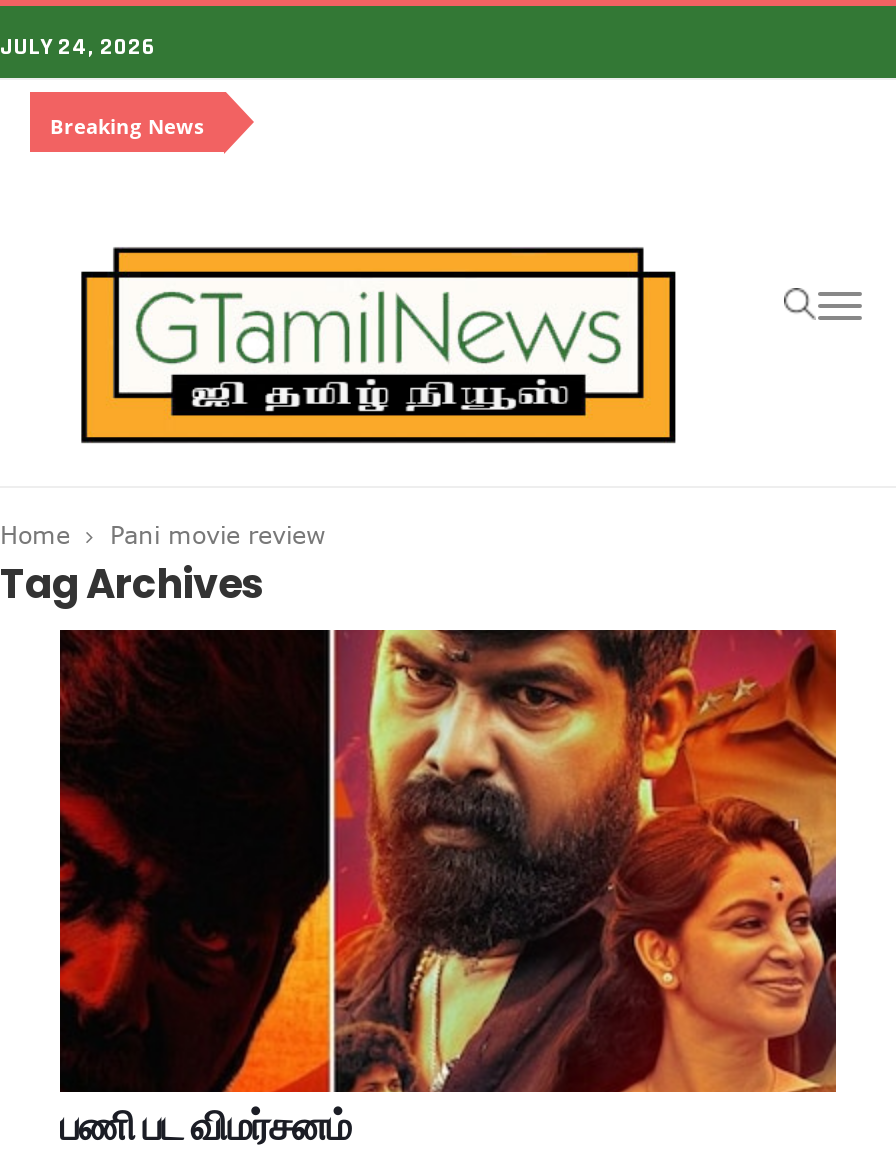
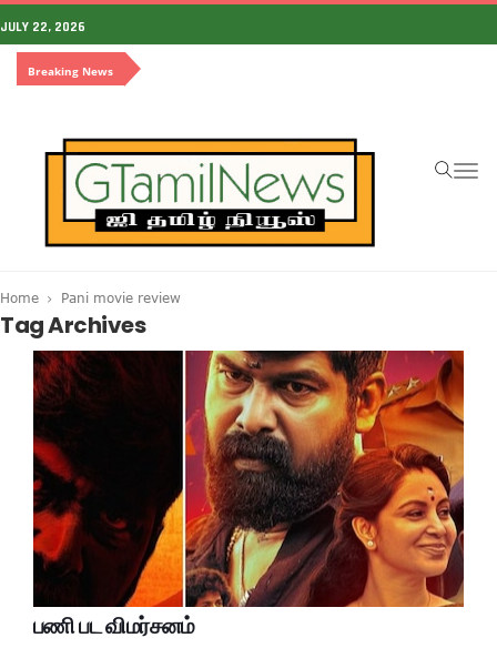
[0,32,156,62] JULY 24, 2026 -> [0,19,85,36] JULY 22, 2026

